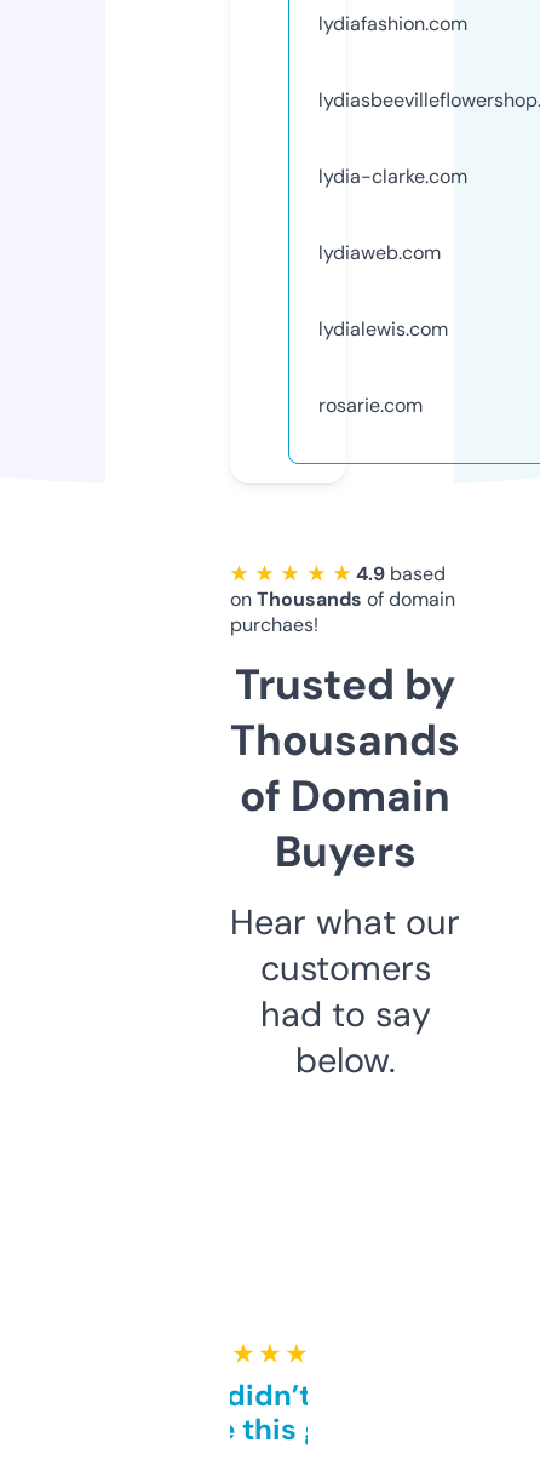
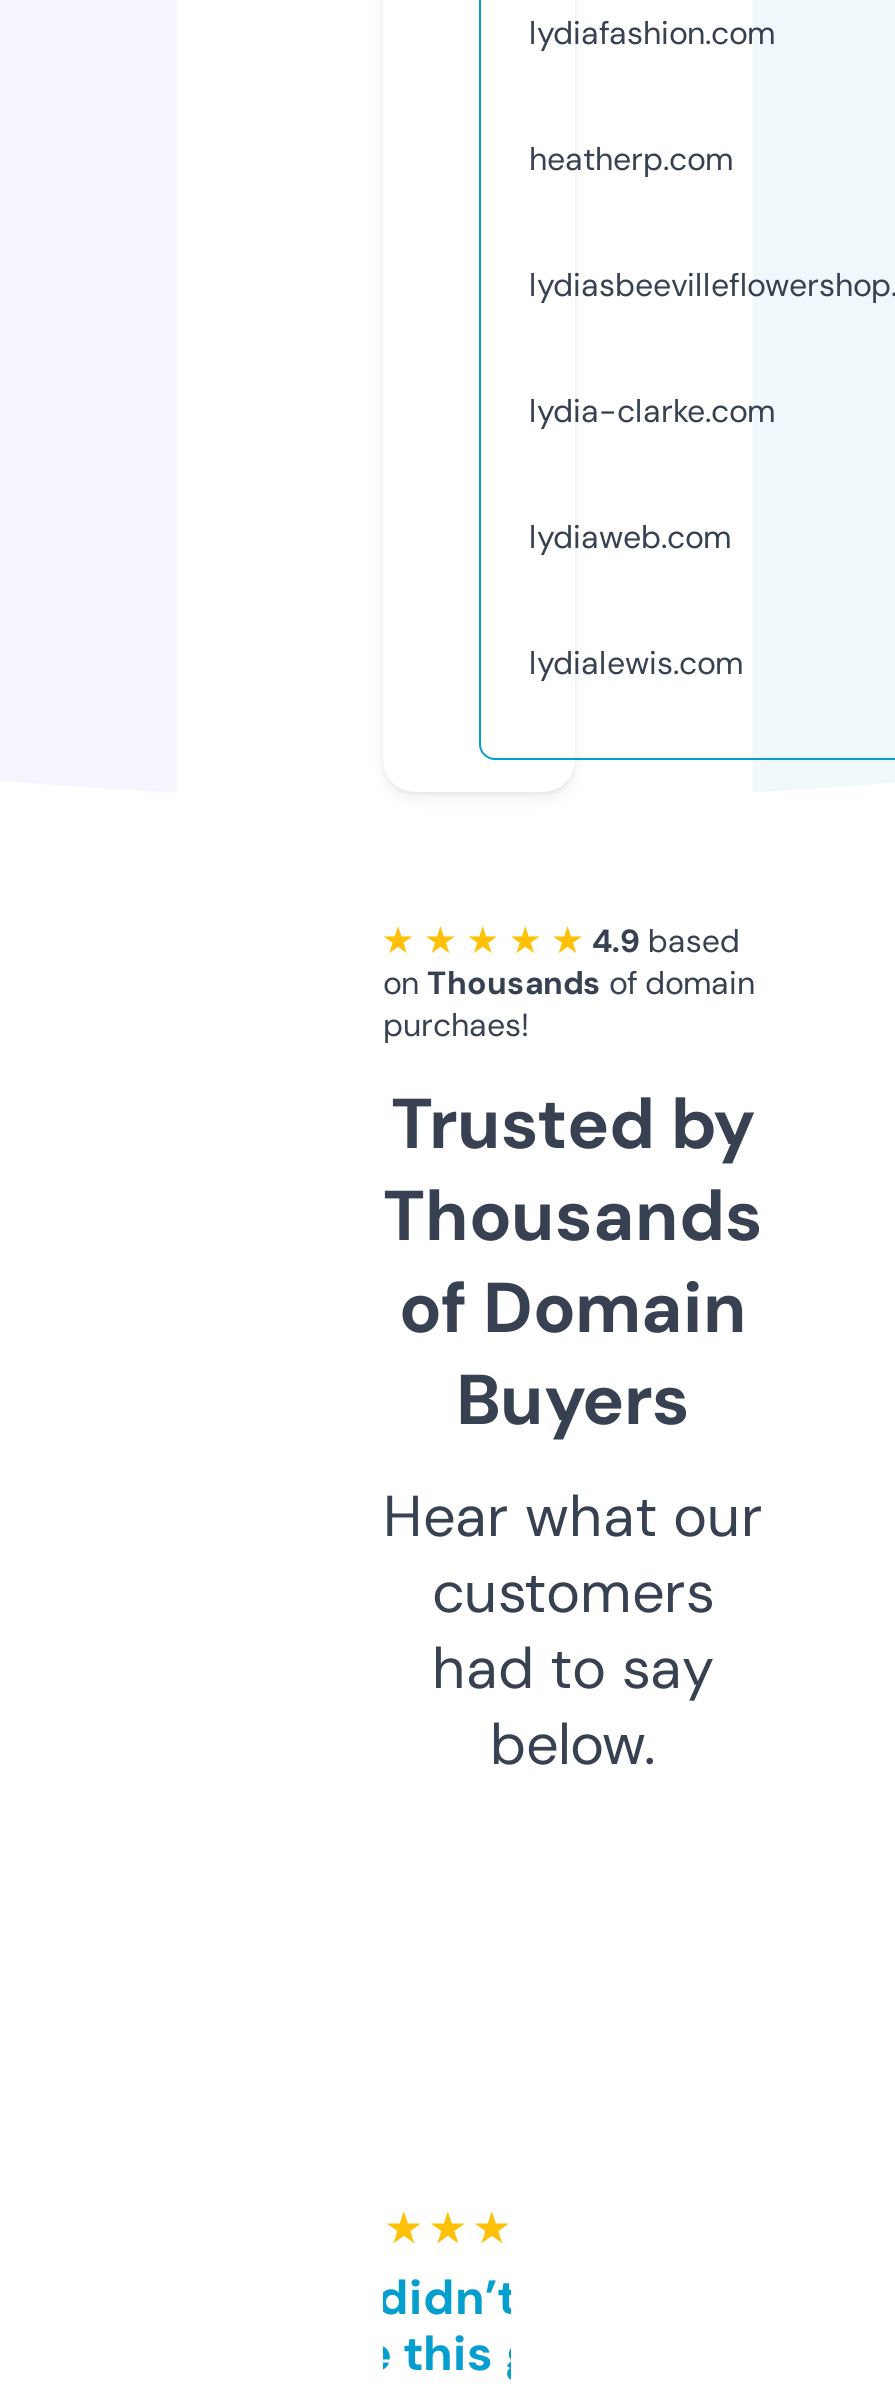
none -> [529,138,733,180] heatherp.com
moved [318,163,467,341] -> [529,390,775,684]: lydia-clarke.com | lydiaweb.com | lydialewis.com
[318,392,423,418] rosarie.com -> none

